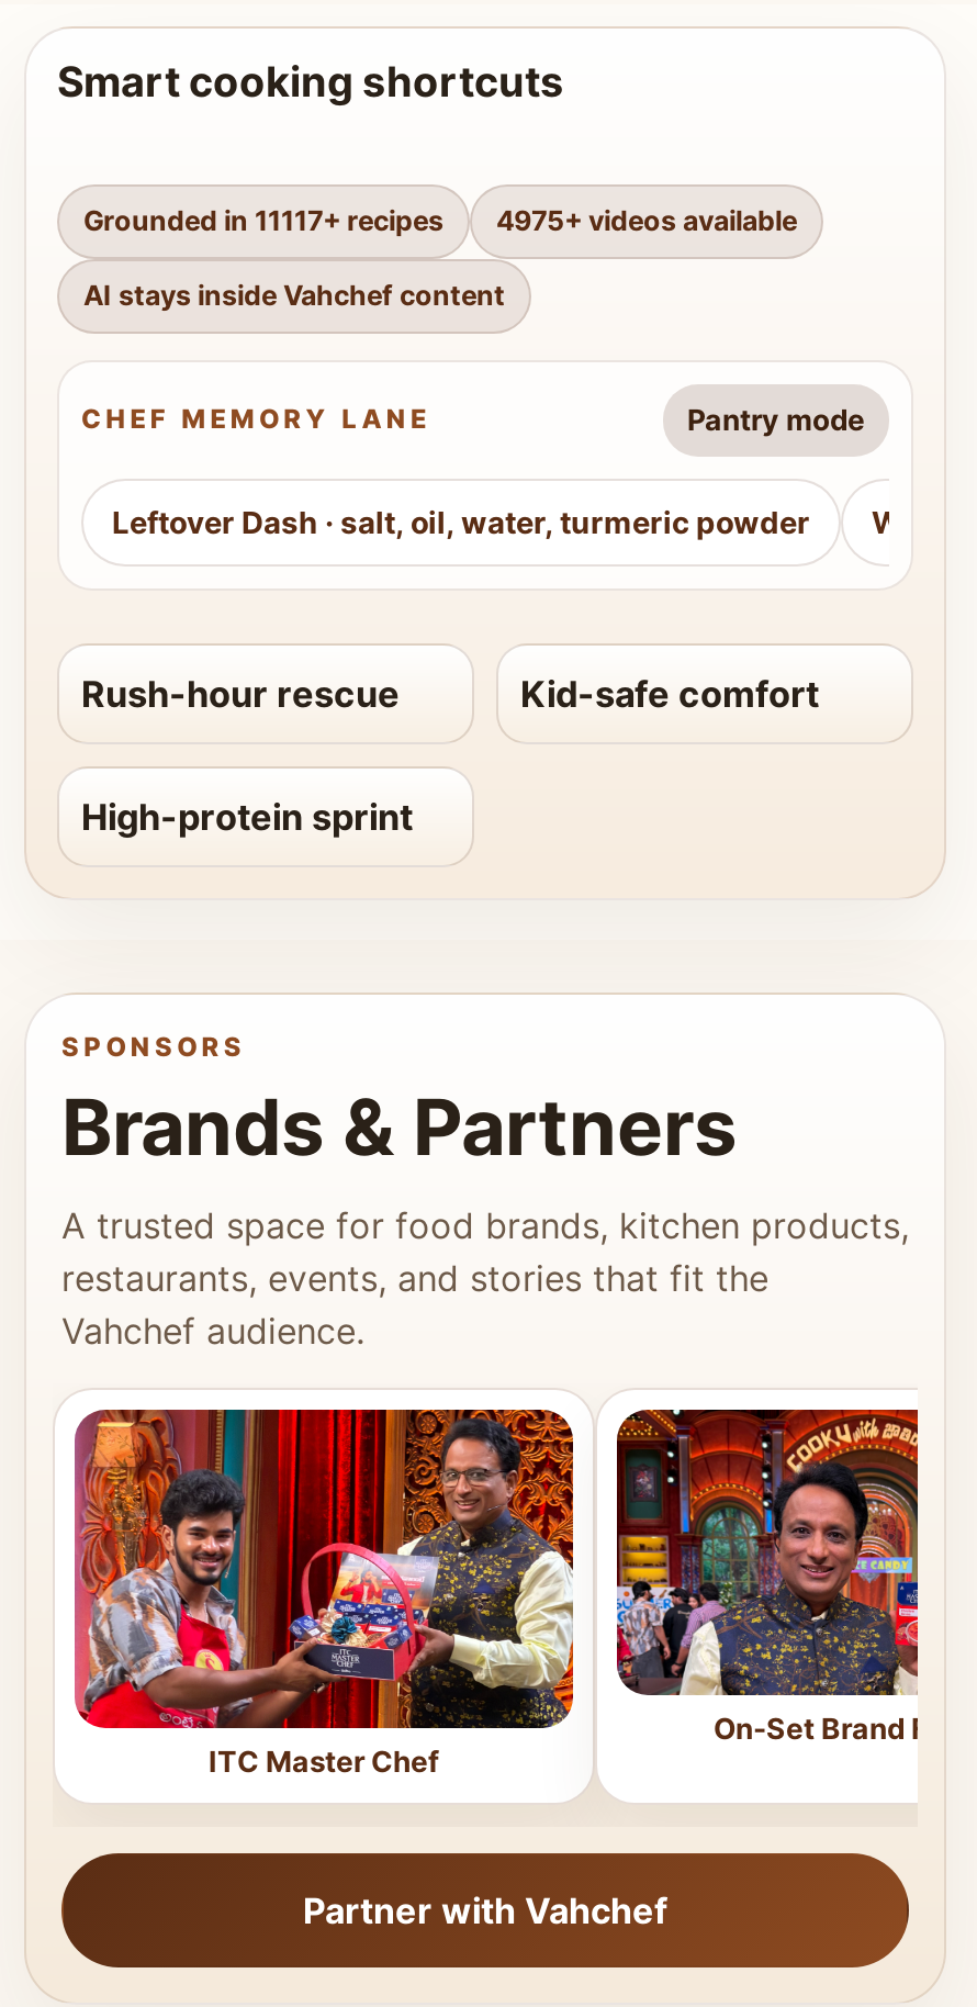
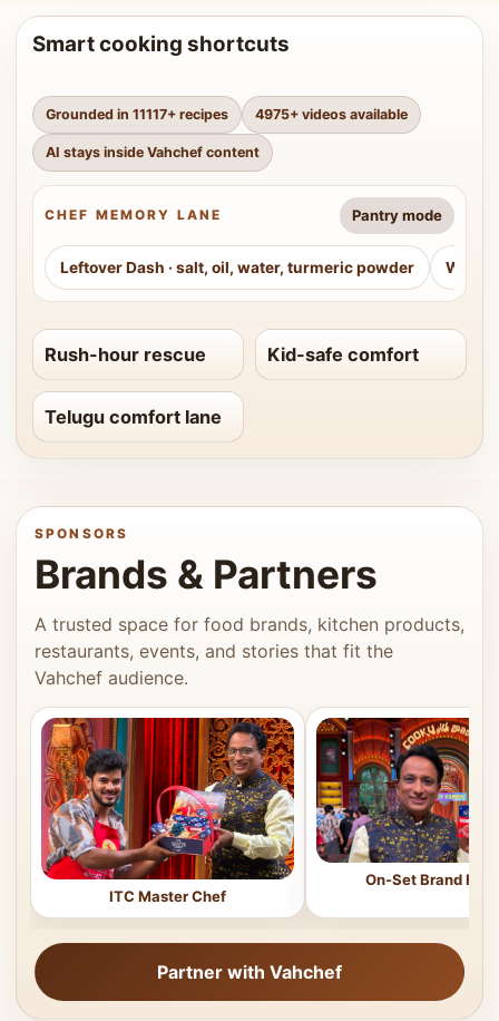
[81,795,413,839] High-protein sprint -> [45,406,222,428] Telugu comfort lane

